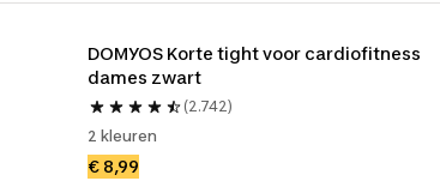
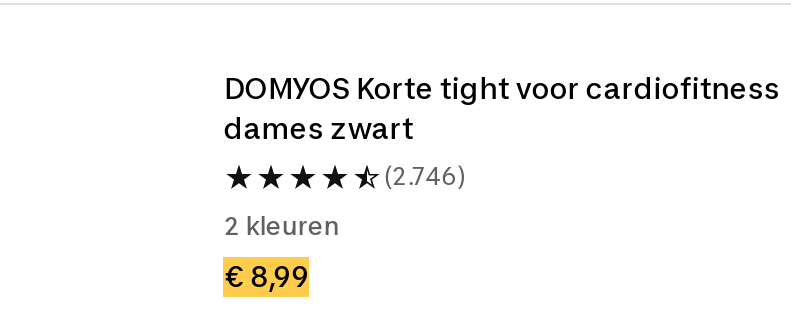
[184,97,233,115] (2.742) -> [384,161,466,191] (2.746)

